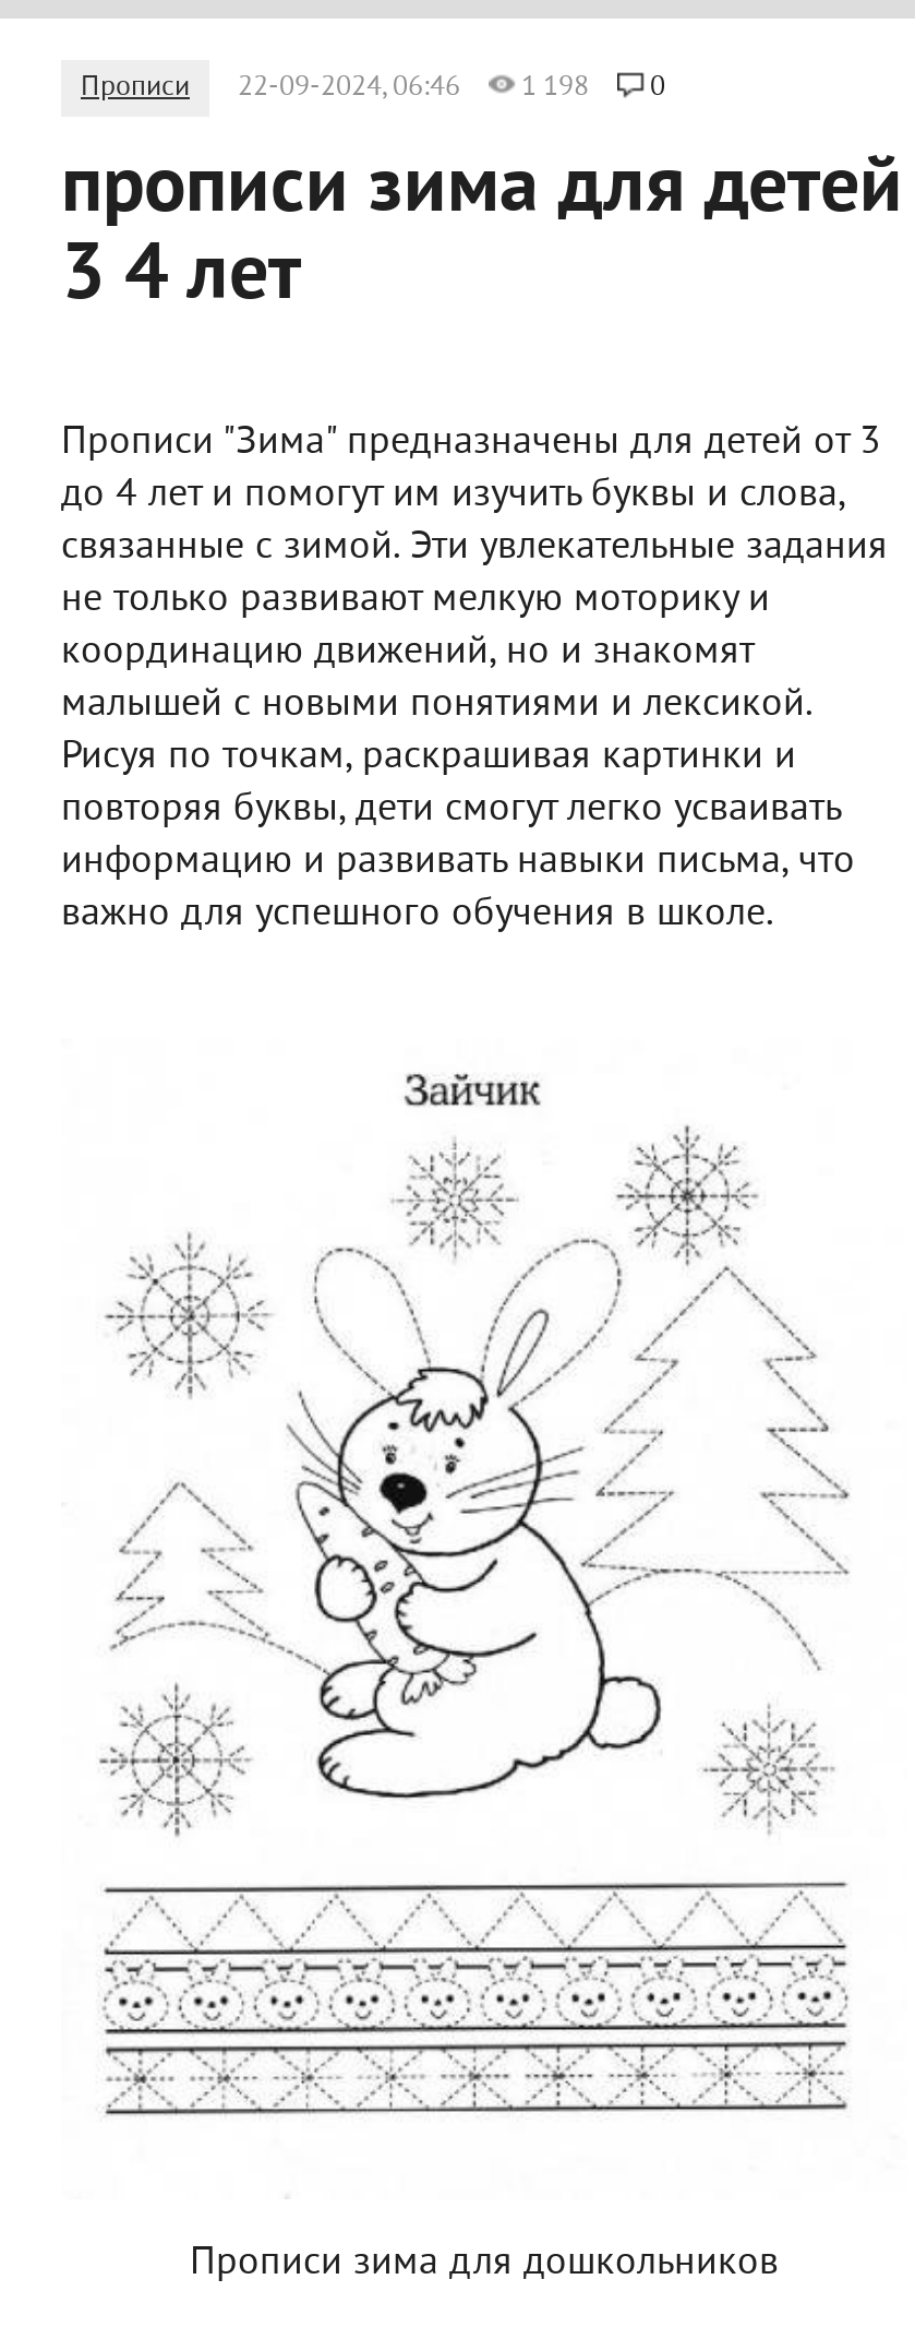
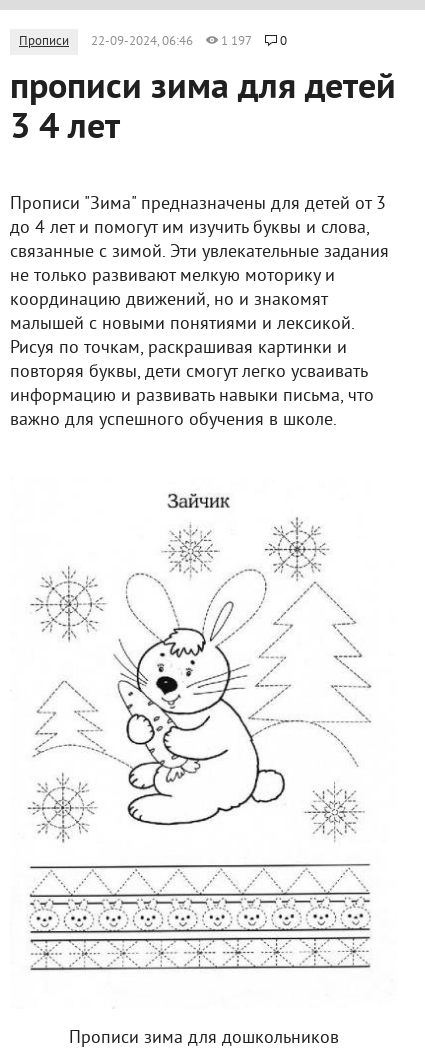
[81,71,665,106] Прописи 22-09-2024, 06:46 1 198 0 -> [19,34,287,50] Прописи 22-09-2024, 06:46 1 197 0

